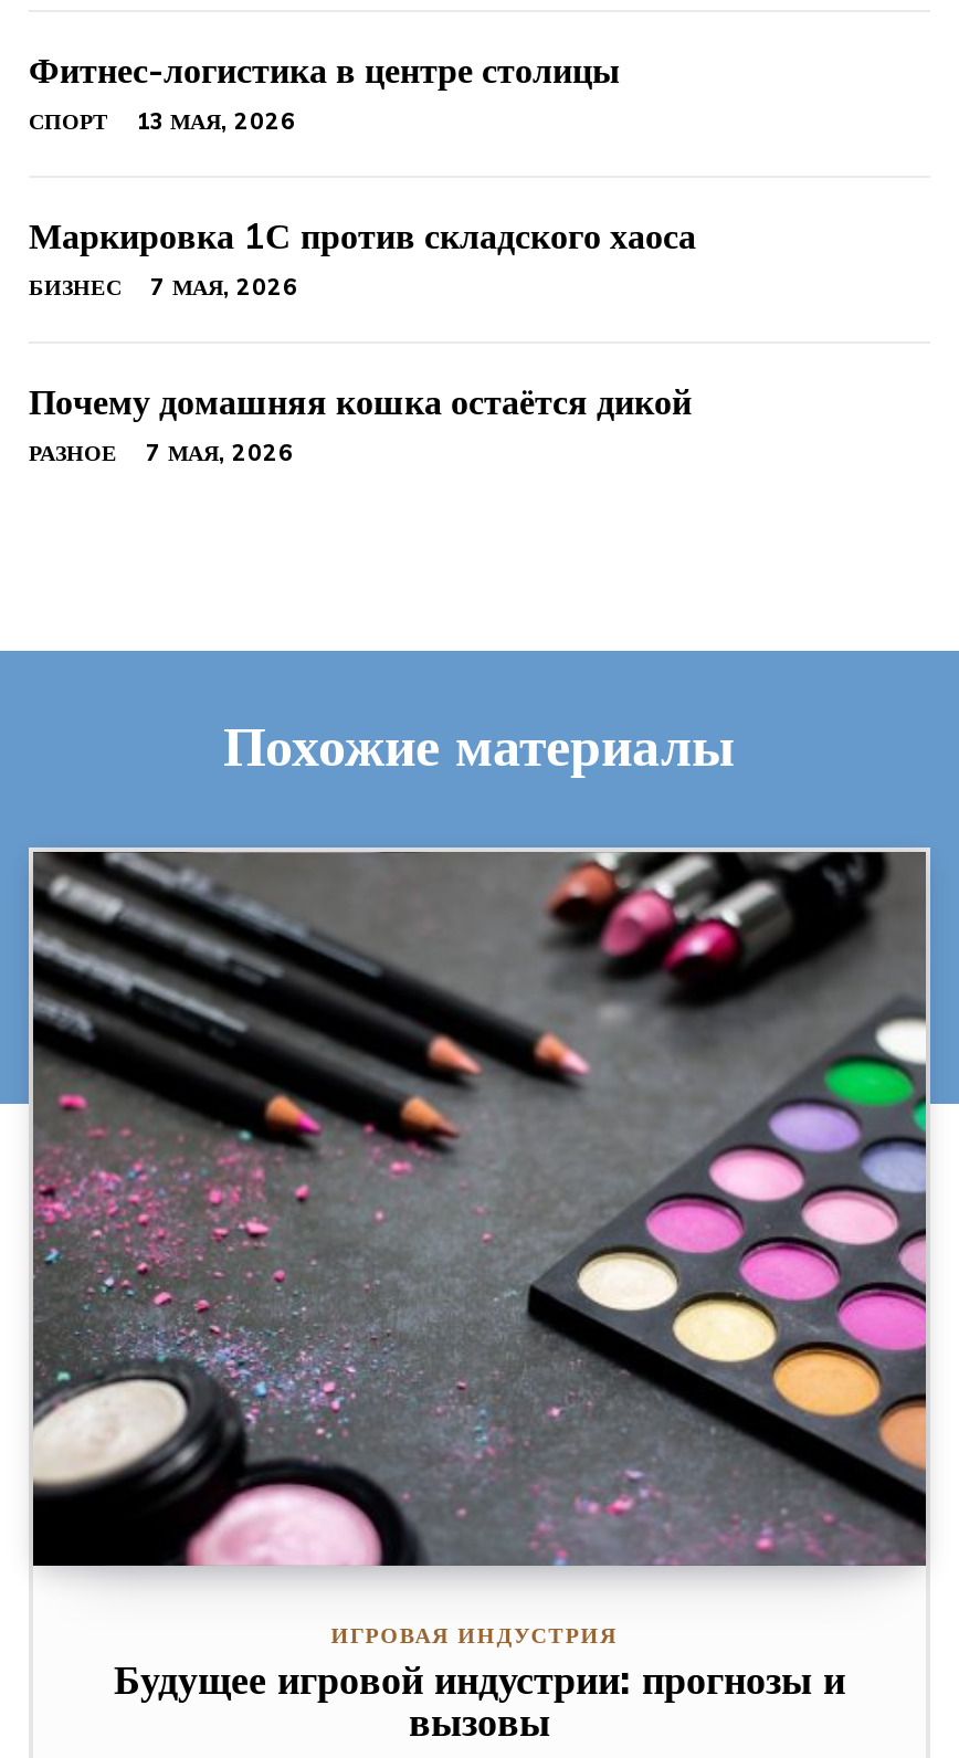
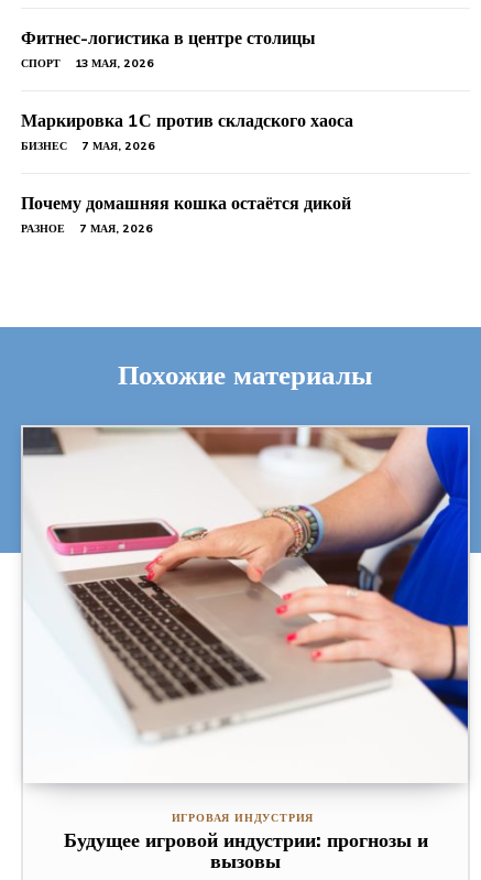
[31,850,928,1568] [image] -> [22,426,469,783] [image]

